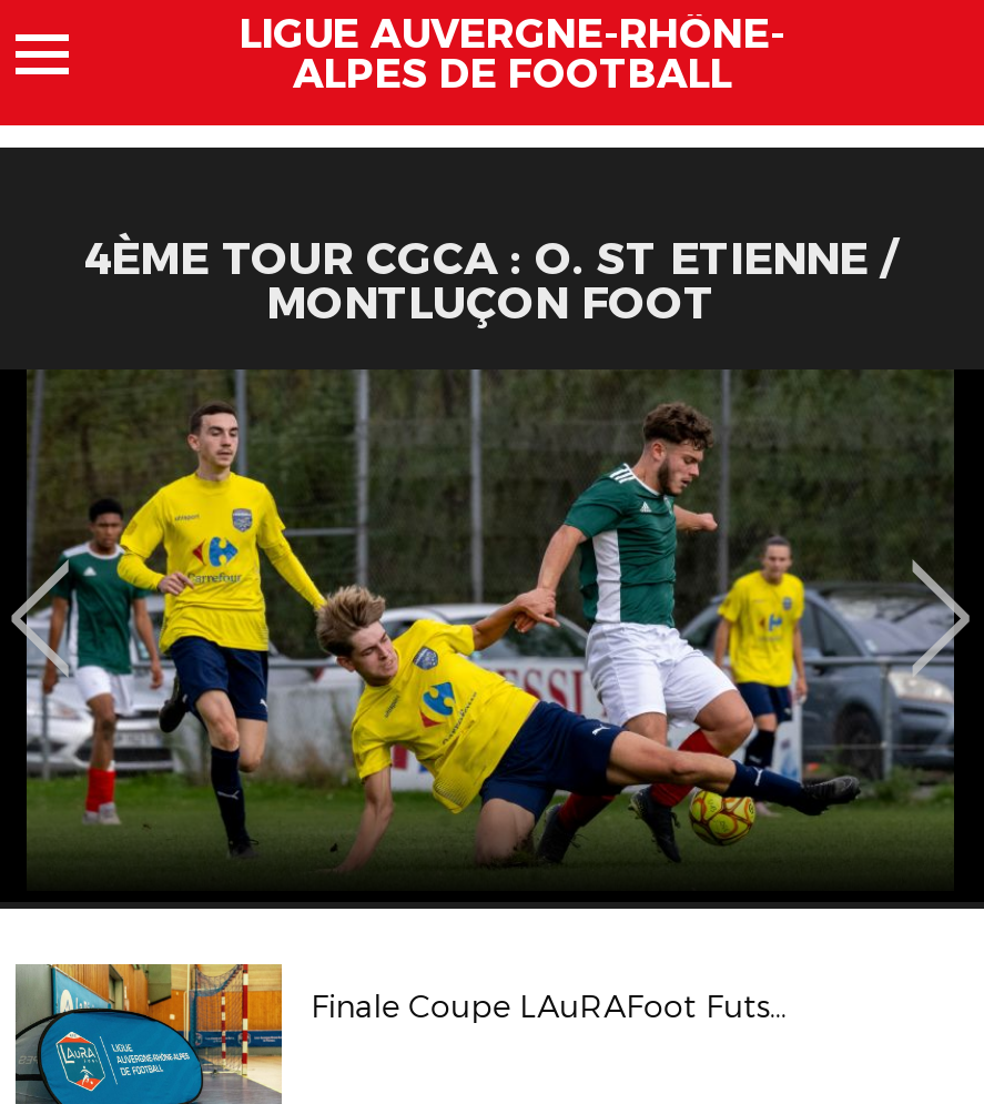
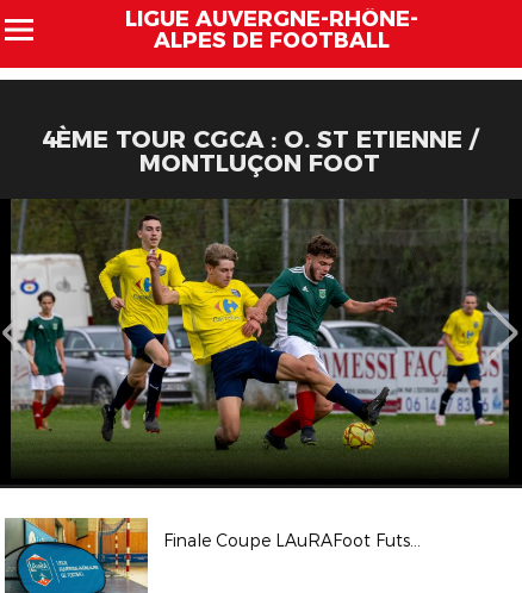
[27,369,954,862] [image] -> [11,199,509,462] [image]

